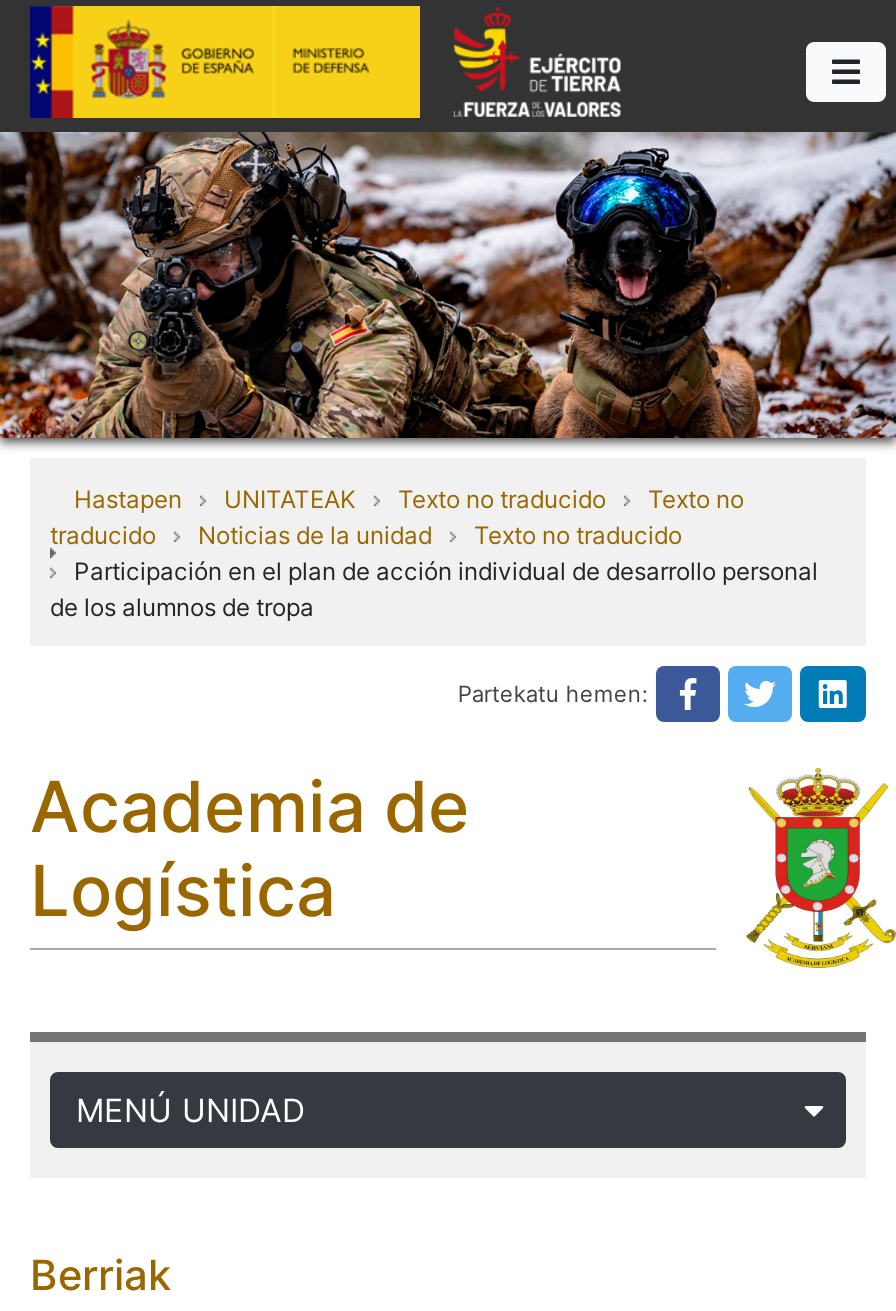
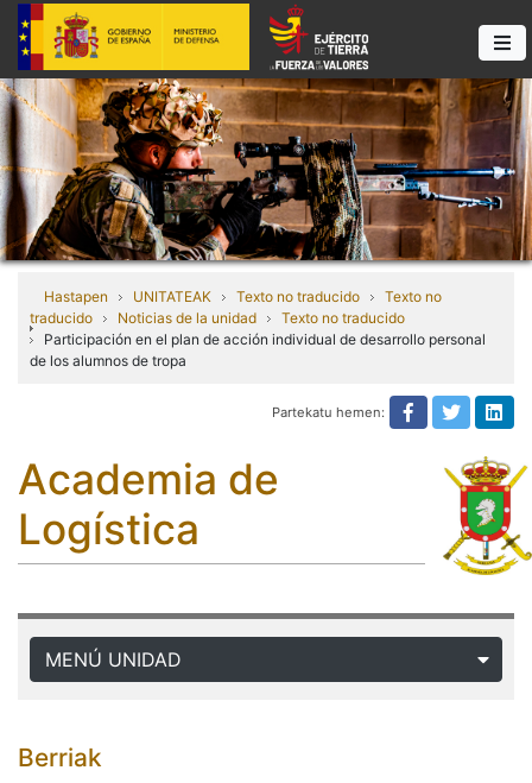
[6,130,890,440] [image] -> [4,77,528,261] [image]

